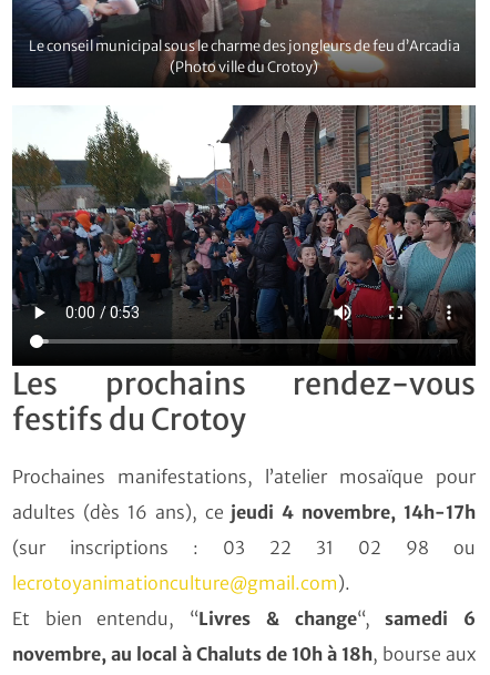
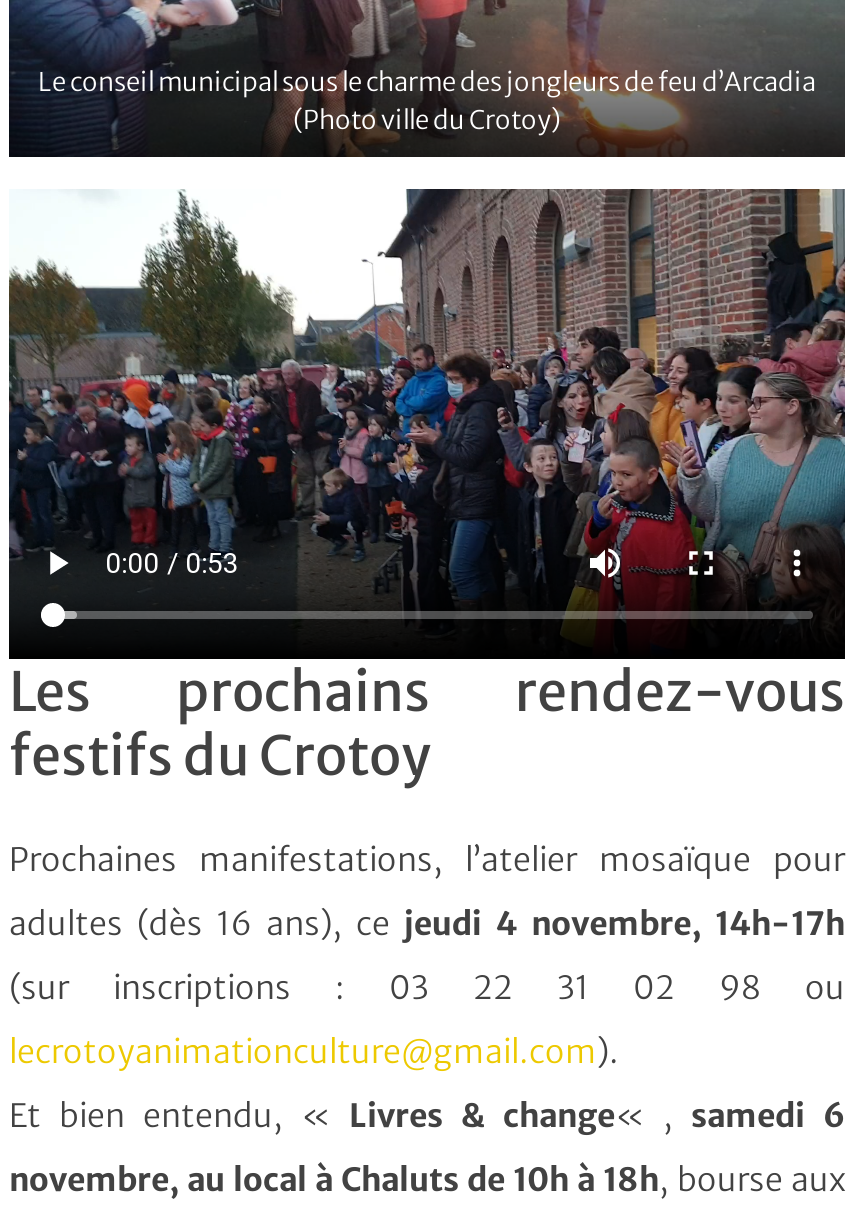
[12,607,476,630] Et bien entendu, “Livres & change“, samedi 6 -> [9,1096,845,1136] Et bien entendu, «Livres & change« , samedi 6

